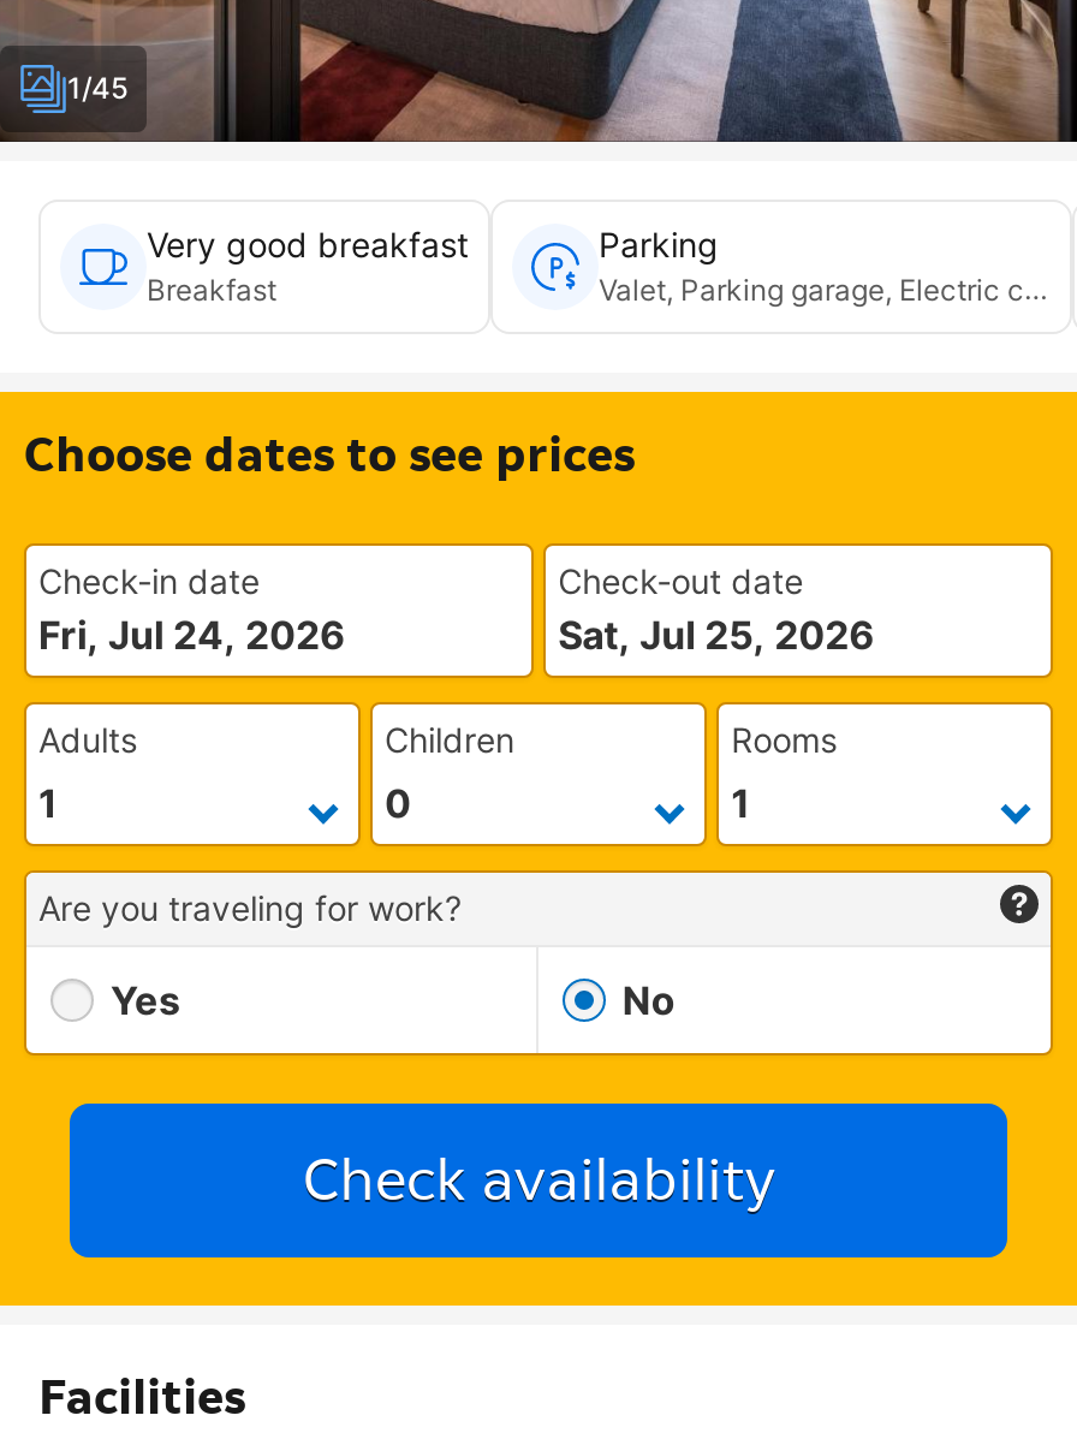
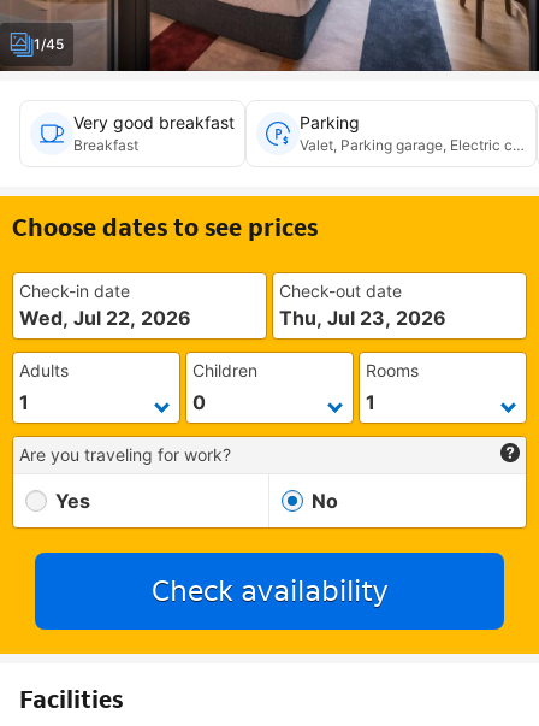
[38,611,346,659] Fri, Jul 24, 2026 -> [19,306,191,330] Wed, Jul 22, 2026
[558,611,875,659] Sat, Jul 25, 2026 -> [279,306,446,330] Thu, Jul 23, 2026

